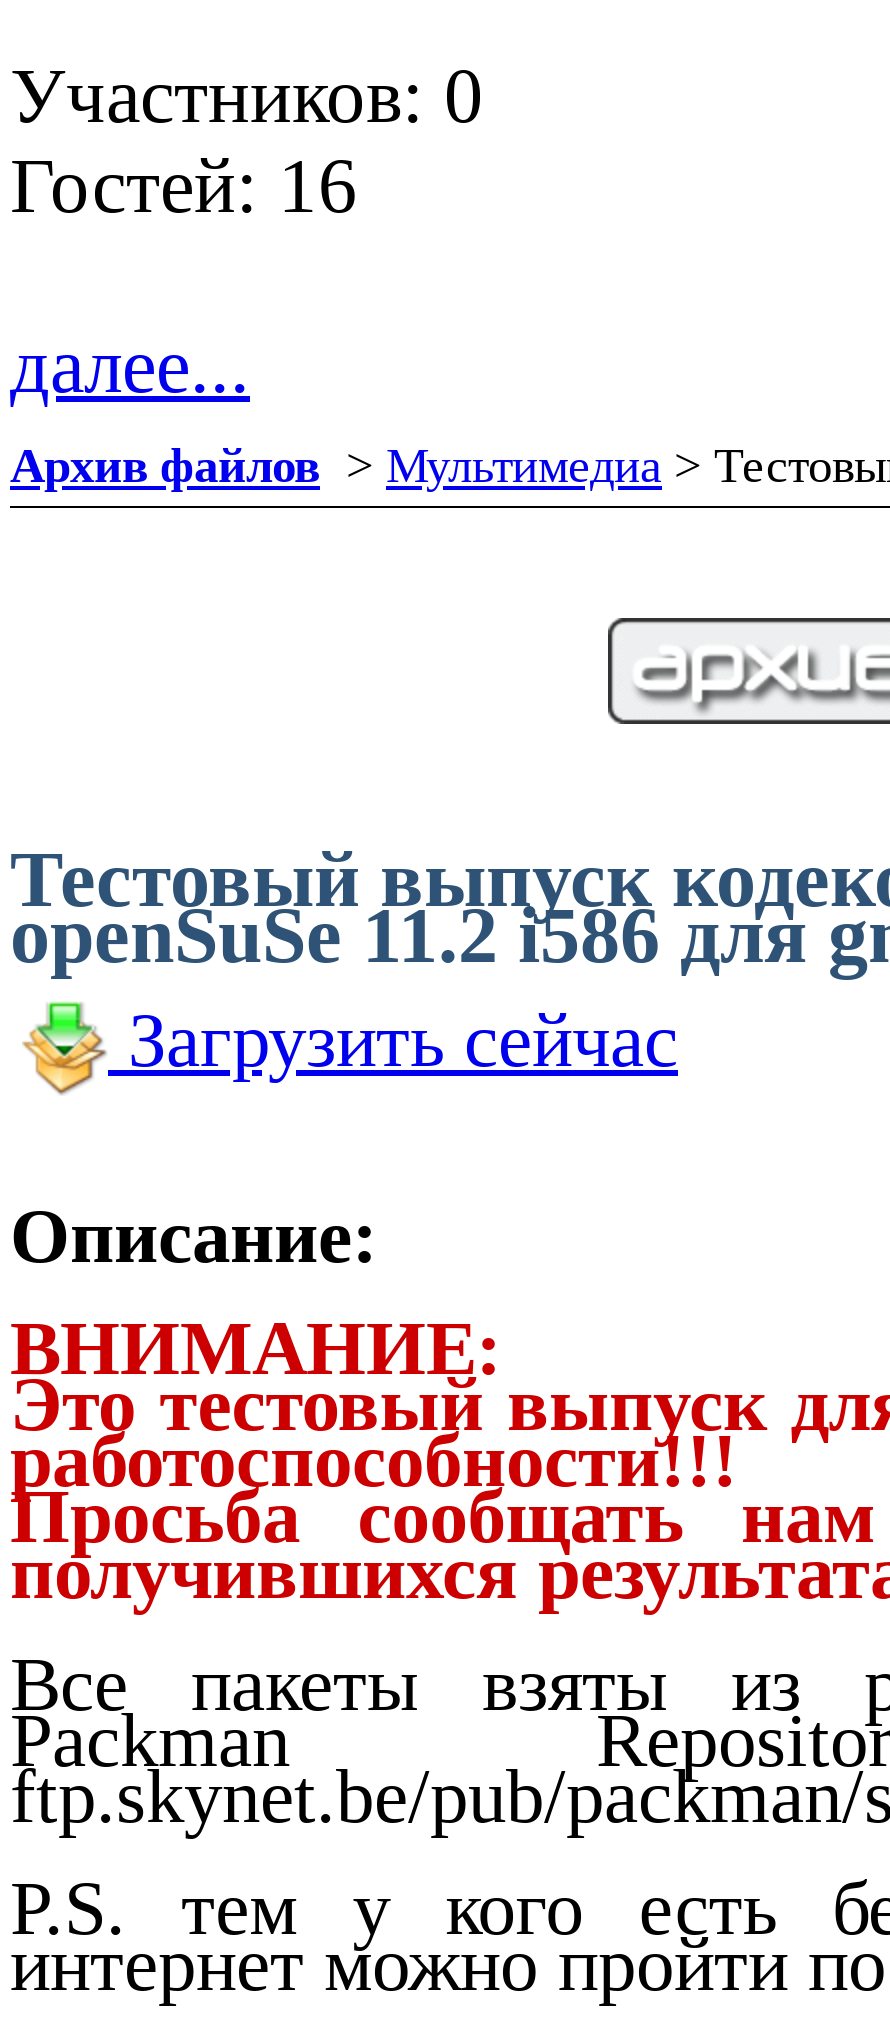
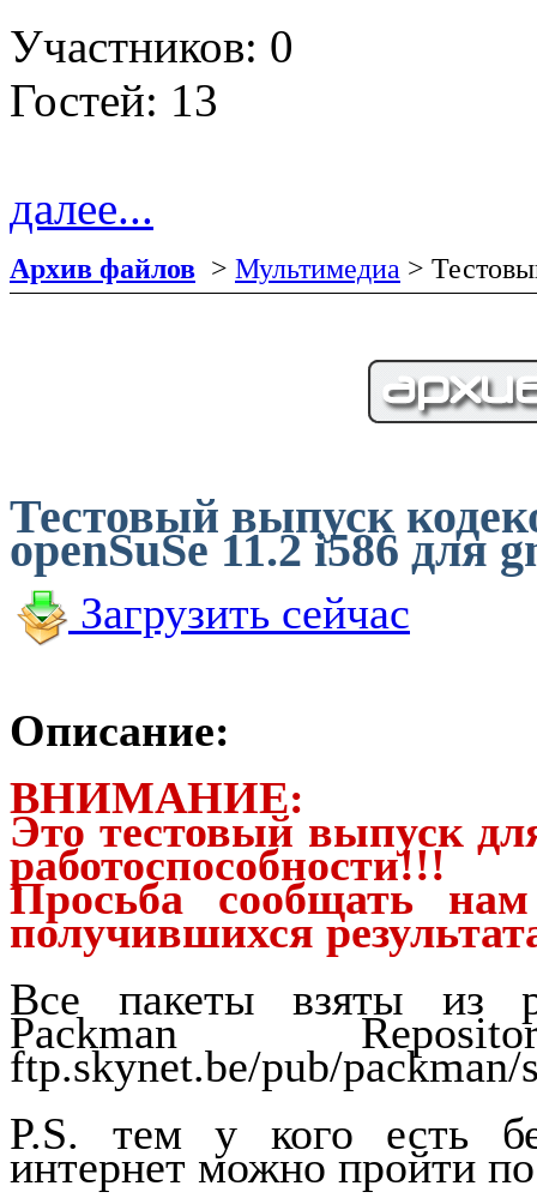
[10,142,358,228] Гостей: 16 -> [10,74,218,126] Гостей: 13

